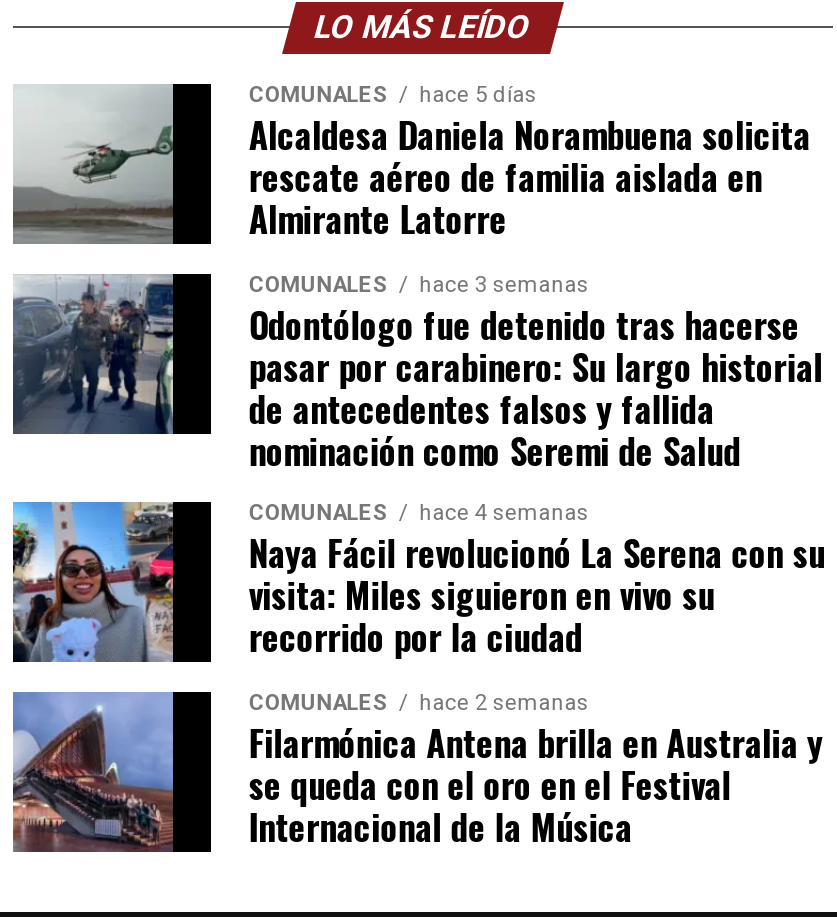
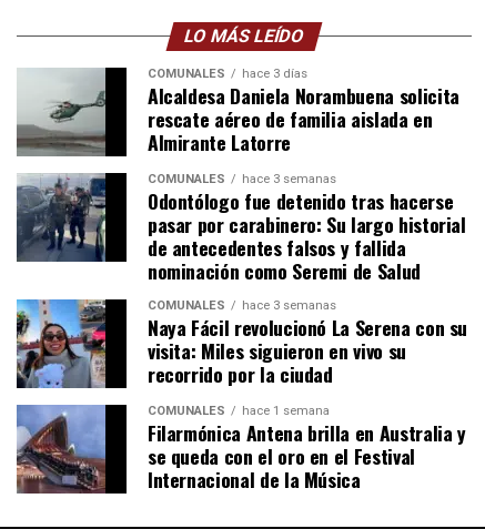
[249,83,537,109] COMUNALES hace 5 días -> [147,67,307,81] COMUNALES hace 3 días
[249,501,589,527] COMUNALES hace 4 semanas -> [147,299,336,313] COMUNALES hace 3 semanas
[249,691,589,717] COMUNALES hace 2 semanas -> [147,404,330,419] COMUNALES hace 1 semana

